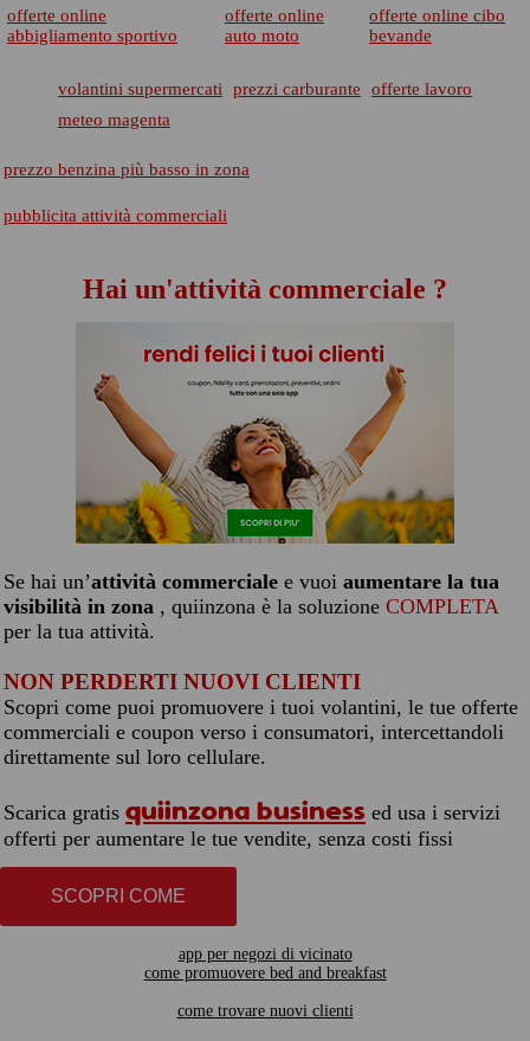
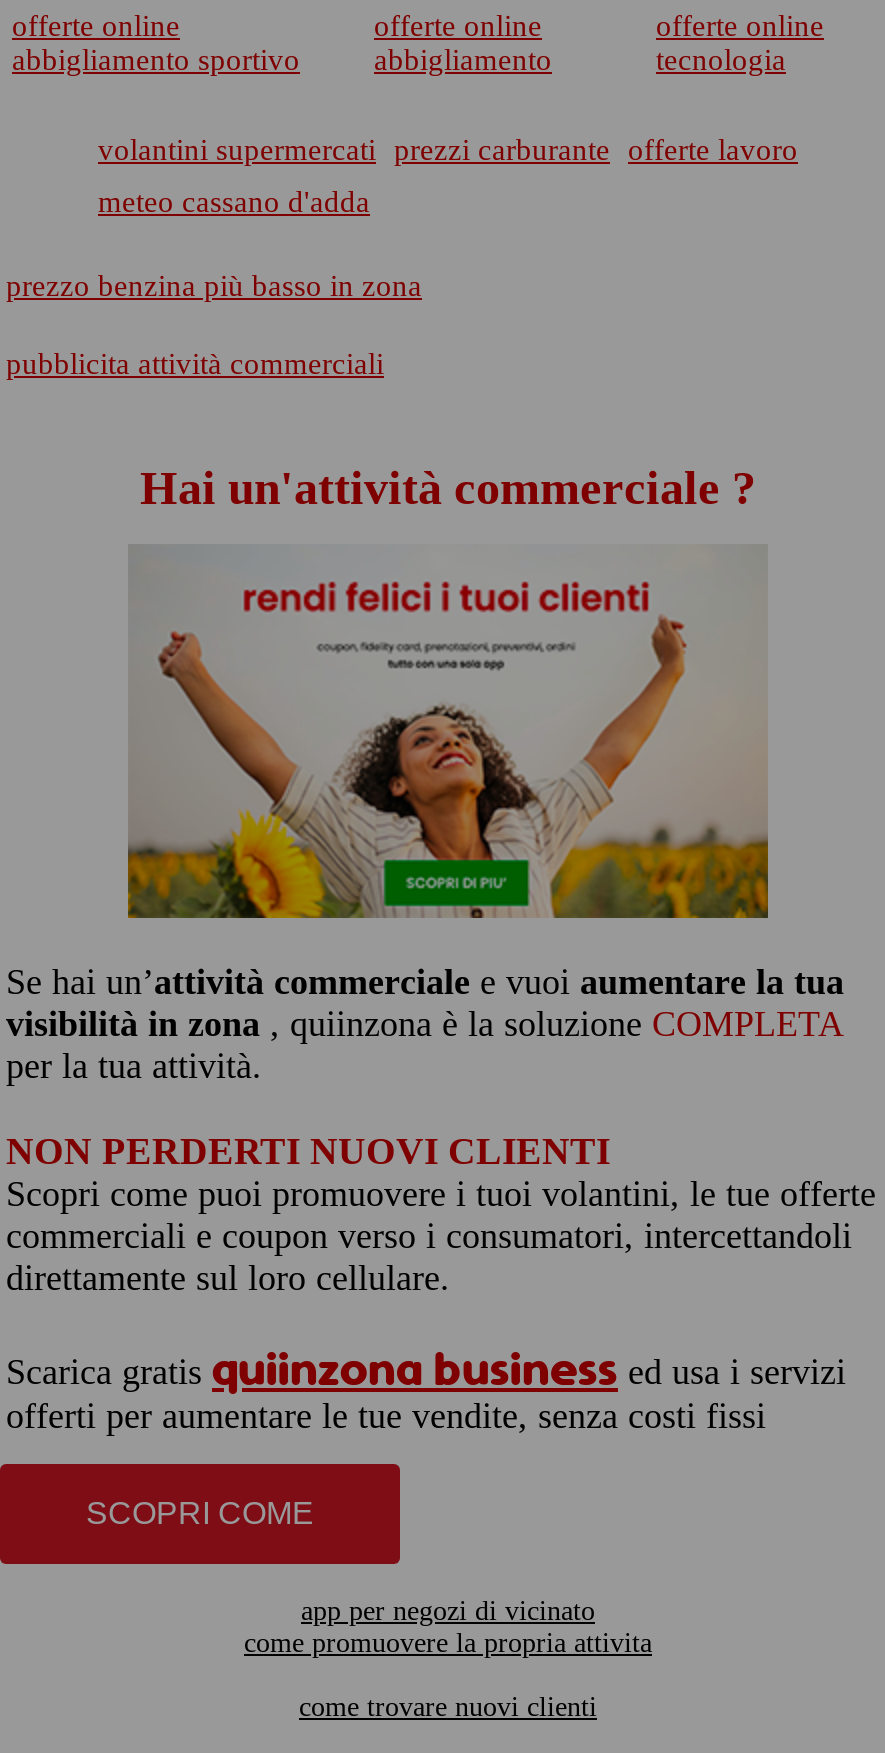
[369,6,505,45] offerte online cibo | bevande -> [656,10,824,76] offerte online | tecnologia
[225,26,299,45] auto moto -> [374,44,552,76] abbigliamento
[58,110,170,129] meteo magenta -> [98,186,370,218] meteo cassano d'adda
[144,964,386,982] come promuovere bed and breakfast -> [244,1628,652,1658] come promuovere la propria attivita

